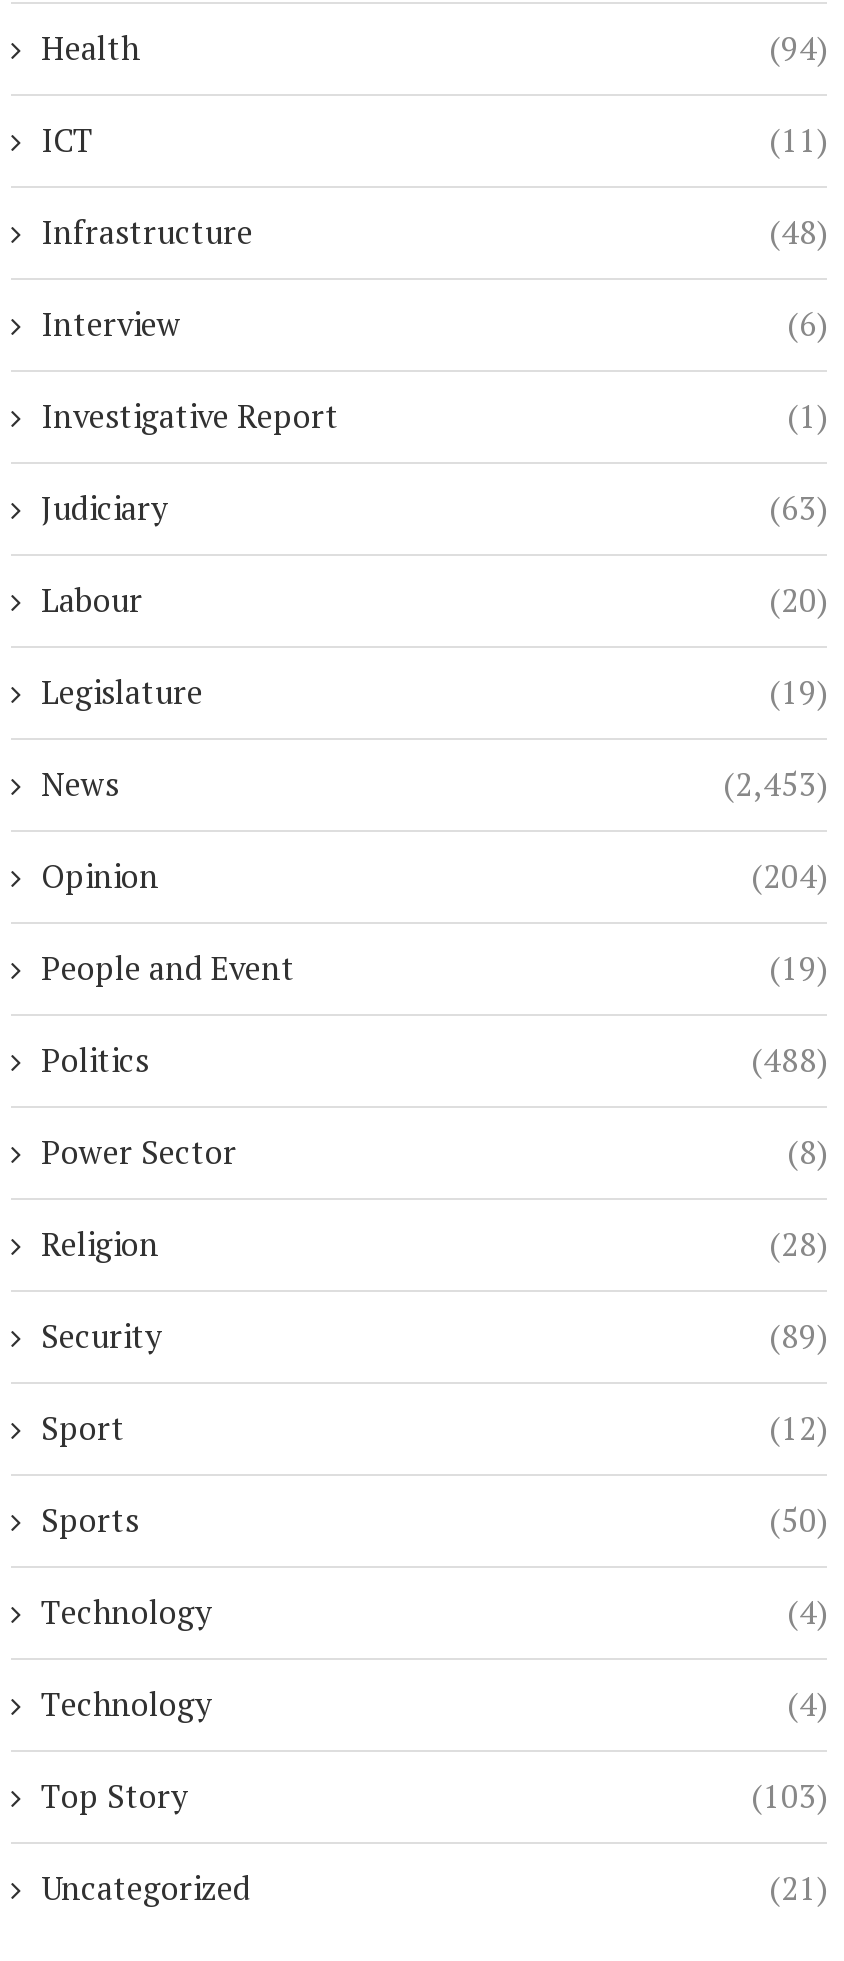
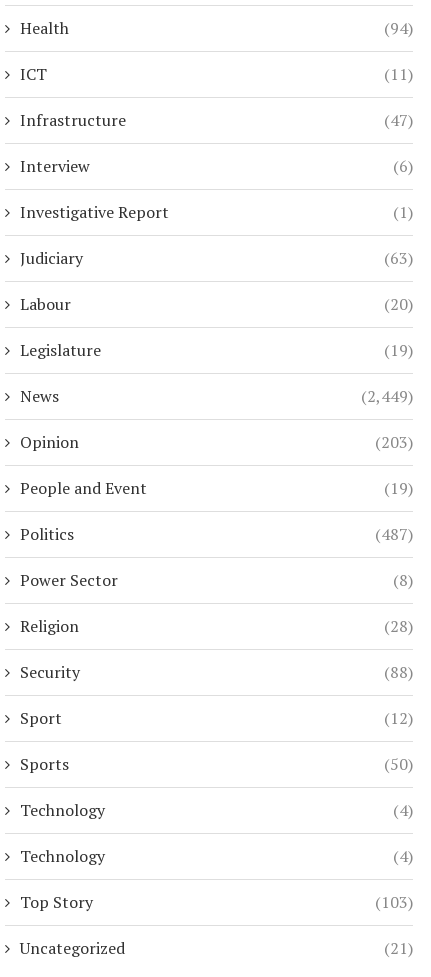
[769,210,827,254] (48) -> [384,109,413,131] (47)
[723,762,827,806] (2,453) -> [361,385,413,407] (2,449)
[751,854,827,898] (204) -> [375,431,413,453] (203)
[751,1038,827,1082] (488) -> [375,523,413,545] (487)
[769,1314,827,1358] (89) -> [384,661,413,683] (88)

